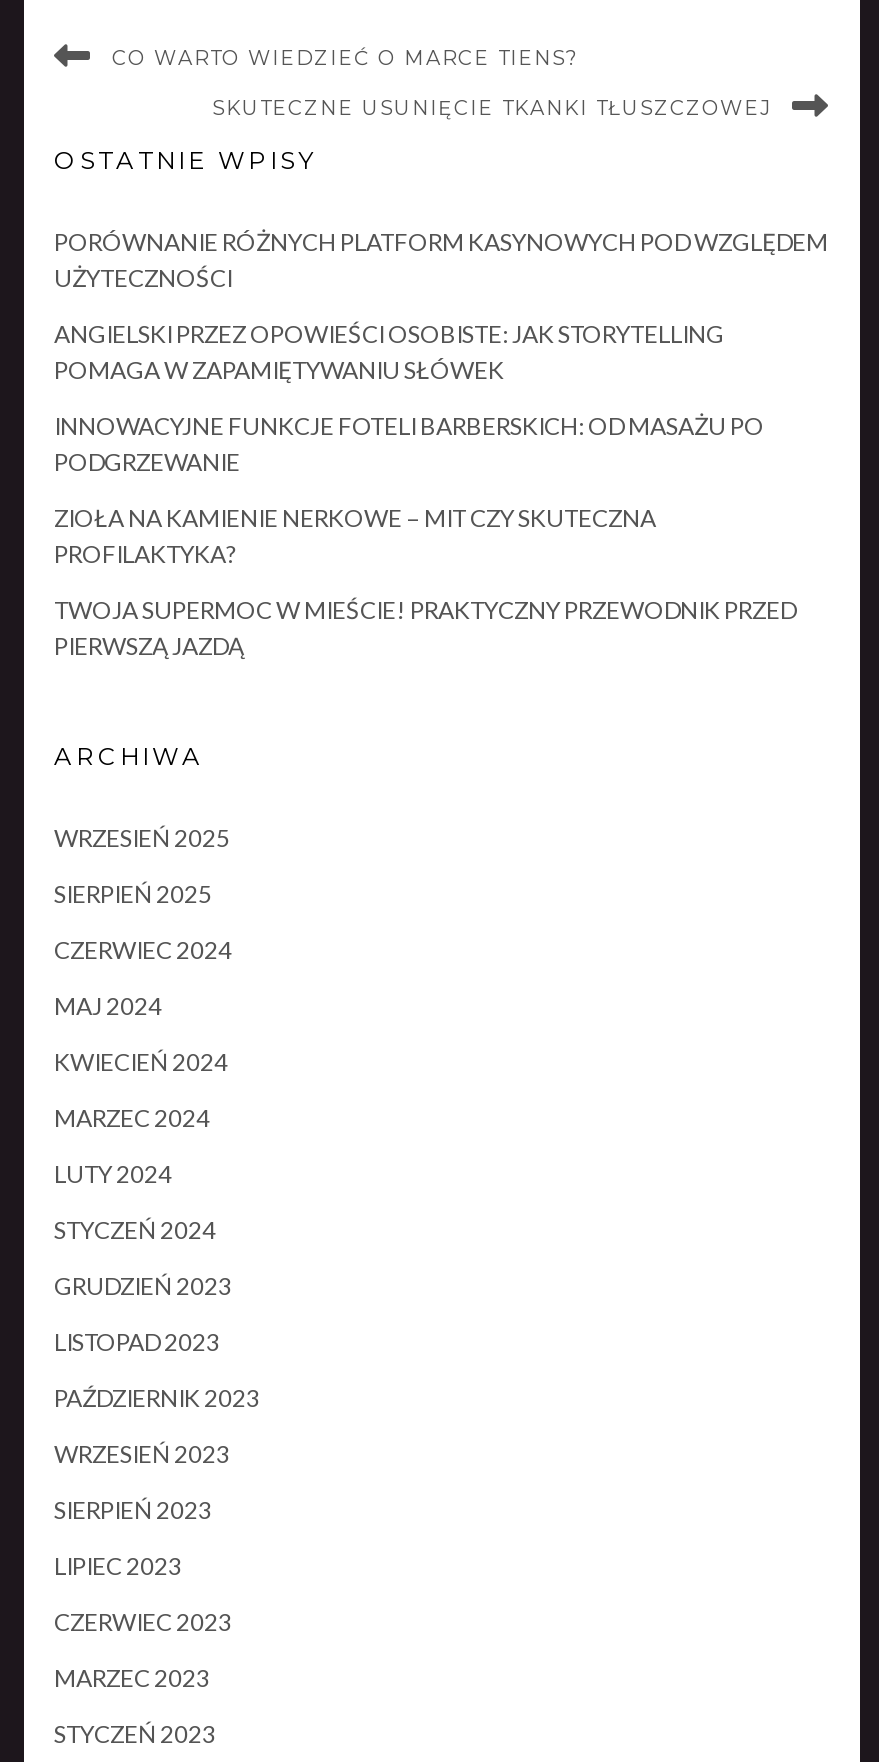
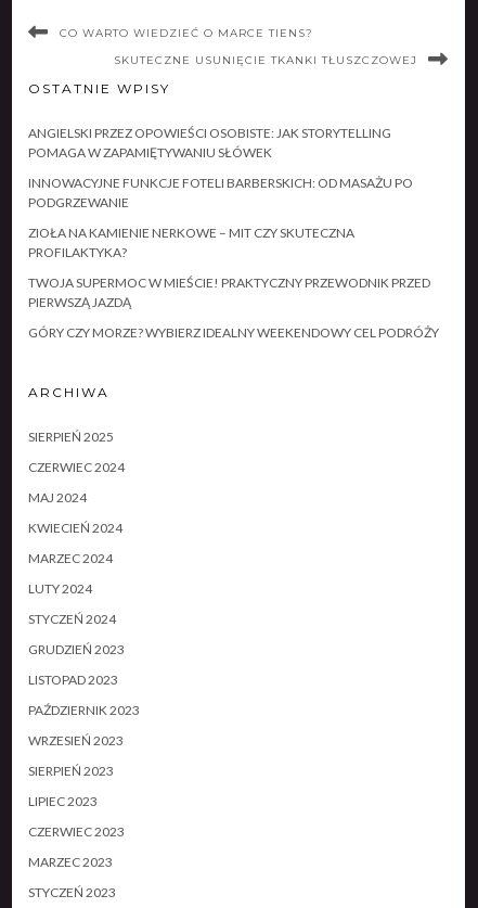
[54,227,828,293] PORÓWNANIE RÓŻNYCH PLATFORM KASYNOWYCH POD WZGLĘDEM | UŻYTECZNOŚCI -> none
none -> [28,325,439,341] GÓRY CZY MORZE? WYBIERZ IDEALNY WEEKENDOWY CEL PODRÓŻY
[54,823,230,853] WRZESIEŃ 2025 -> none

